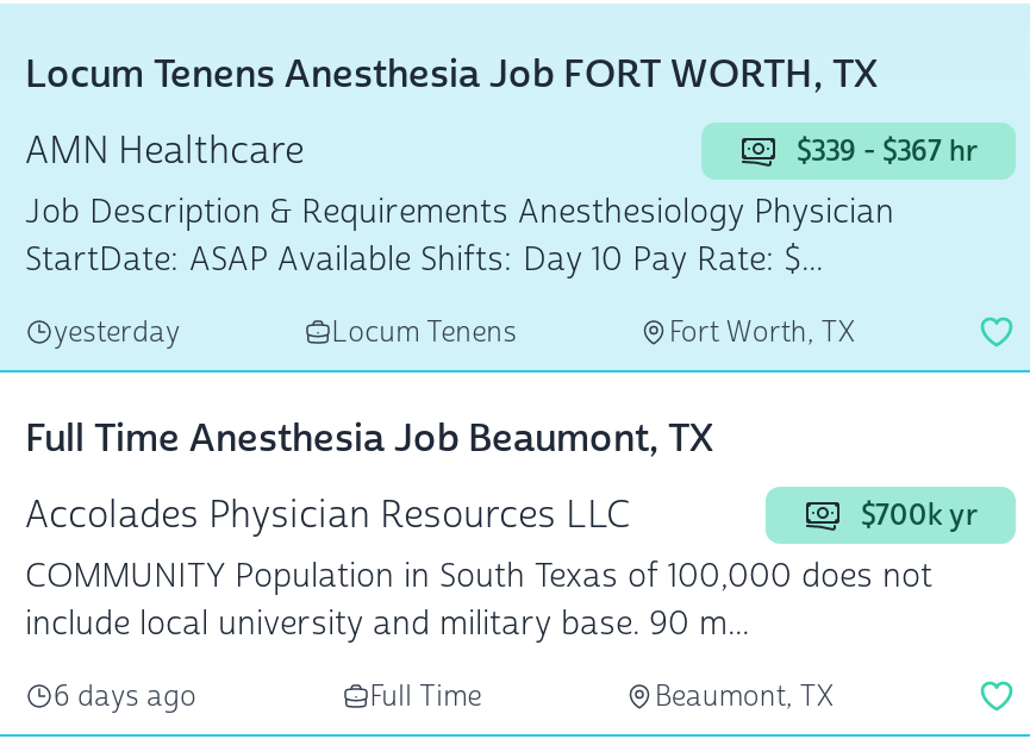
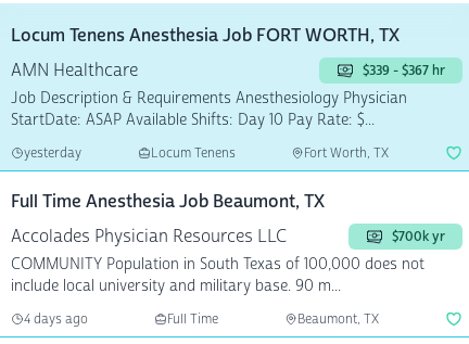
[54,677,196,715] 6 days ago -> [24,310,88,328] 4 days ago

